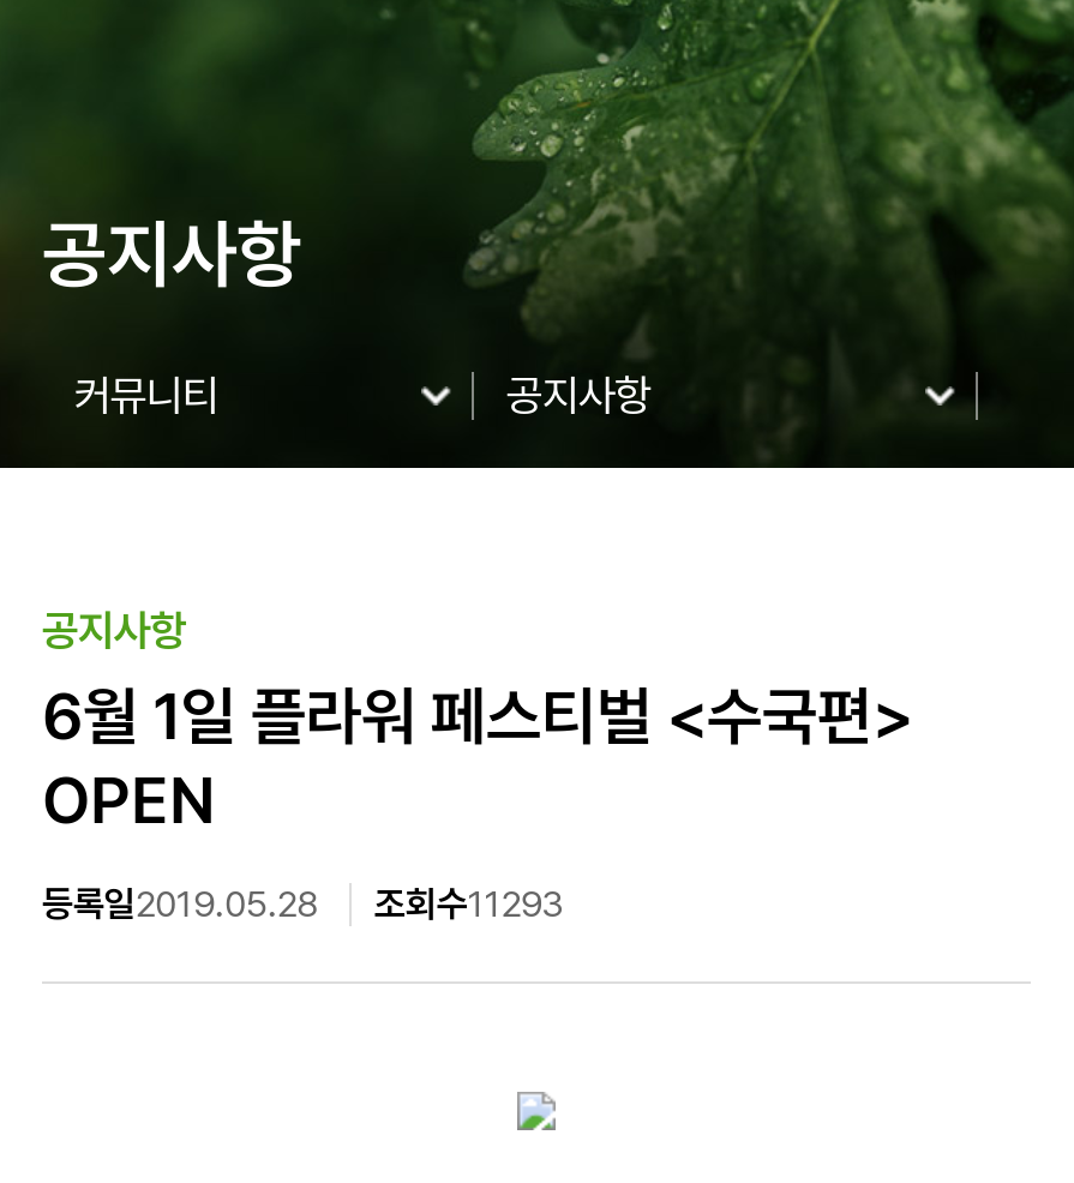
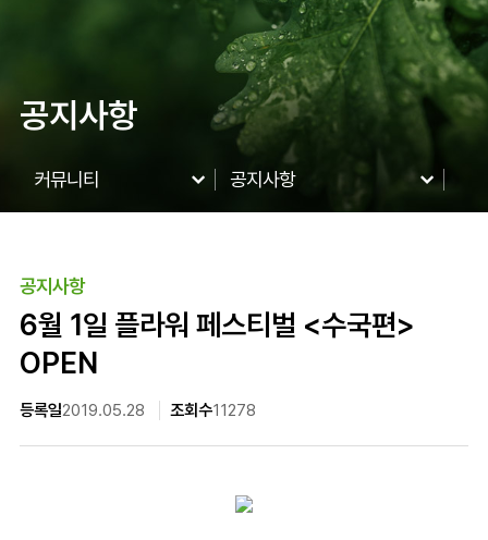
[374,882,564,927] 조회수11293 -> [170,400,256,421] 조회수11278

